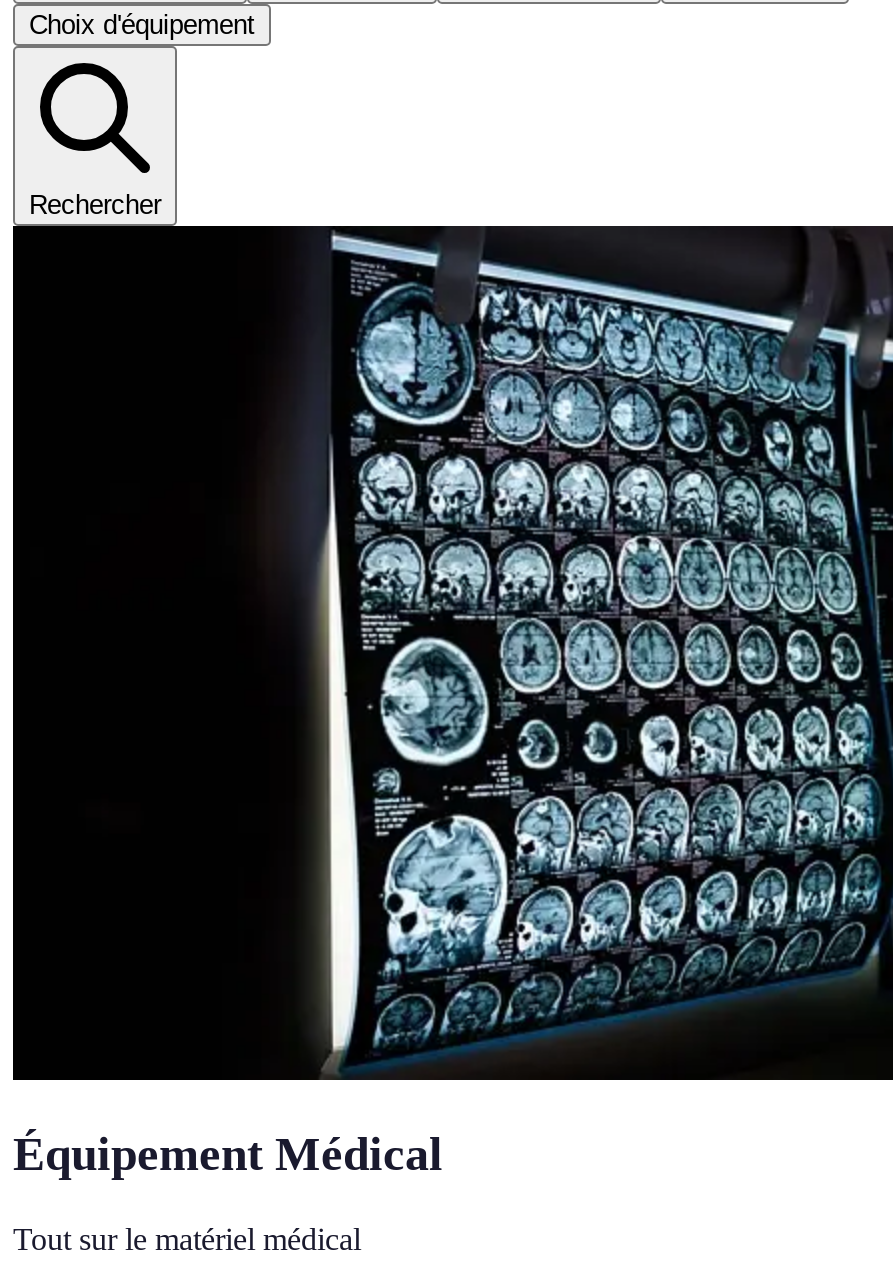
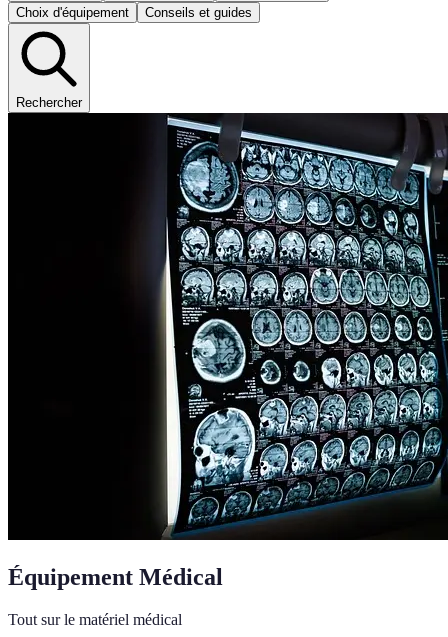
none -> [145,5,252,20] Conseils et guides

